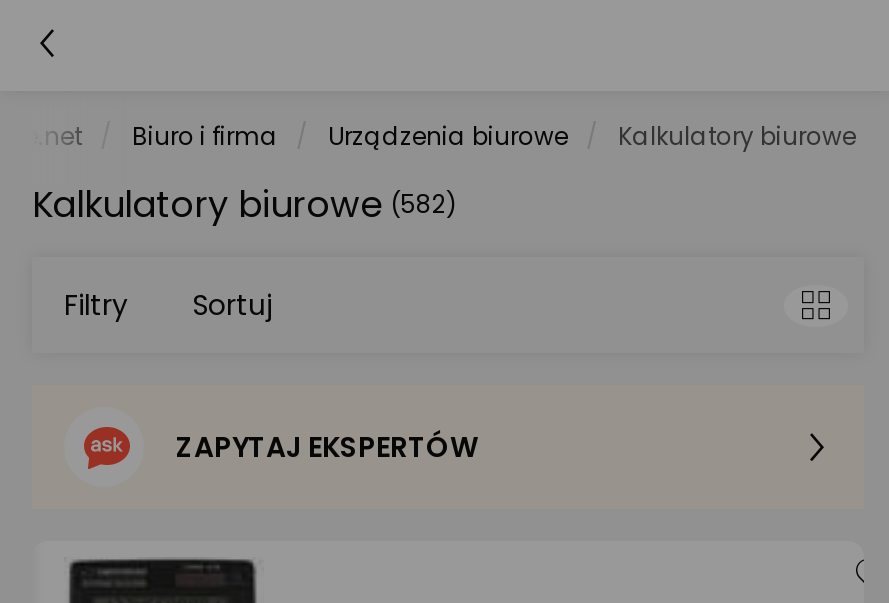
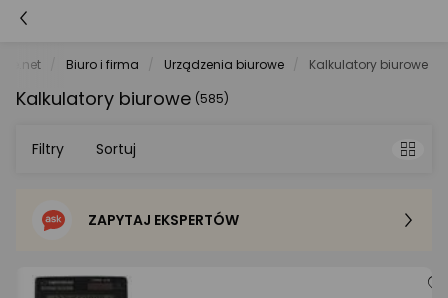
[32,179,456,229] Kalkulatory biurowe (582) -> [16,86,229,111] Kalkulatory biurowe (585)

